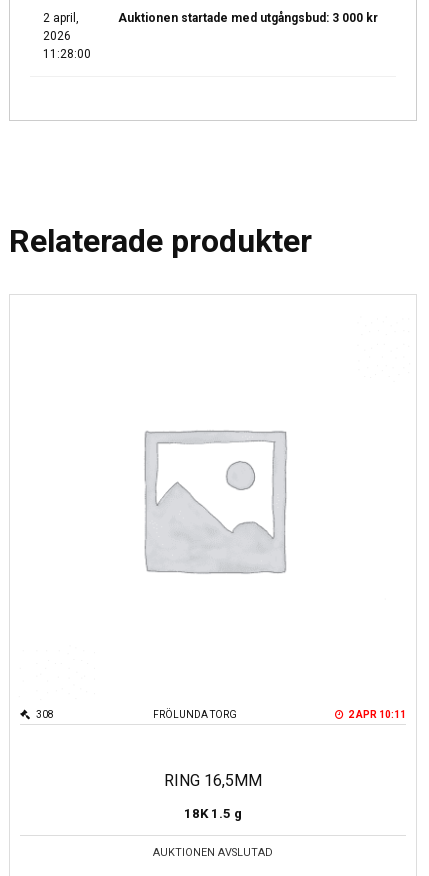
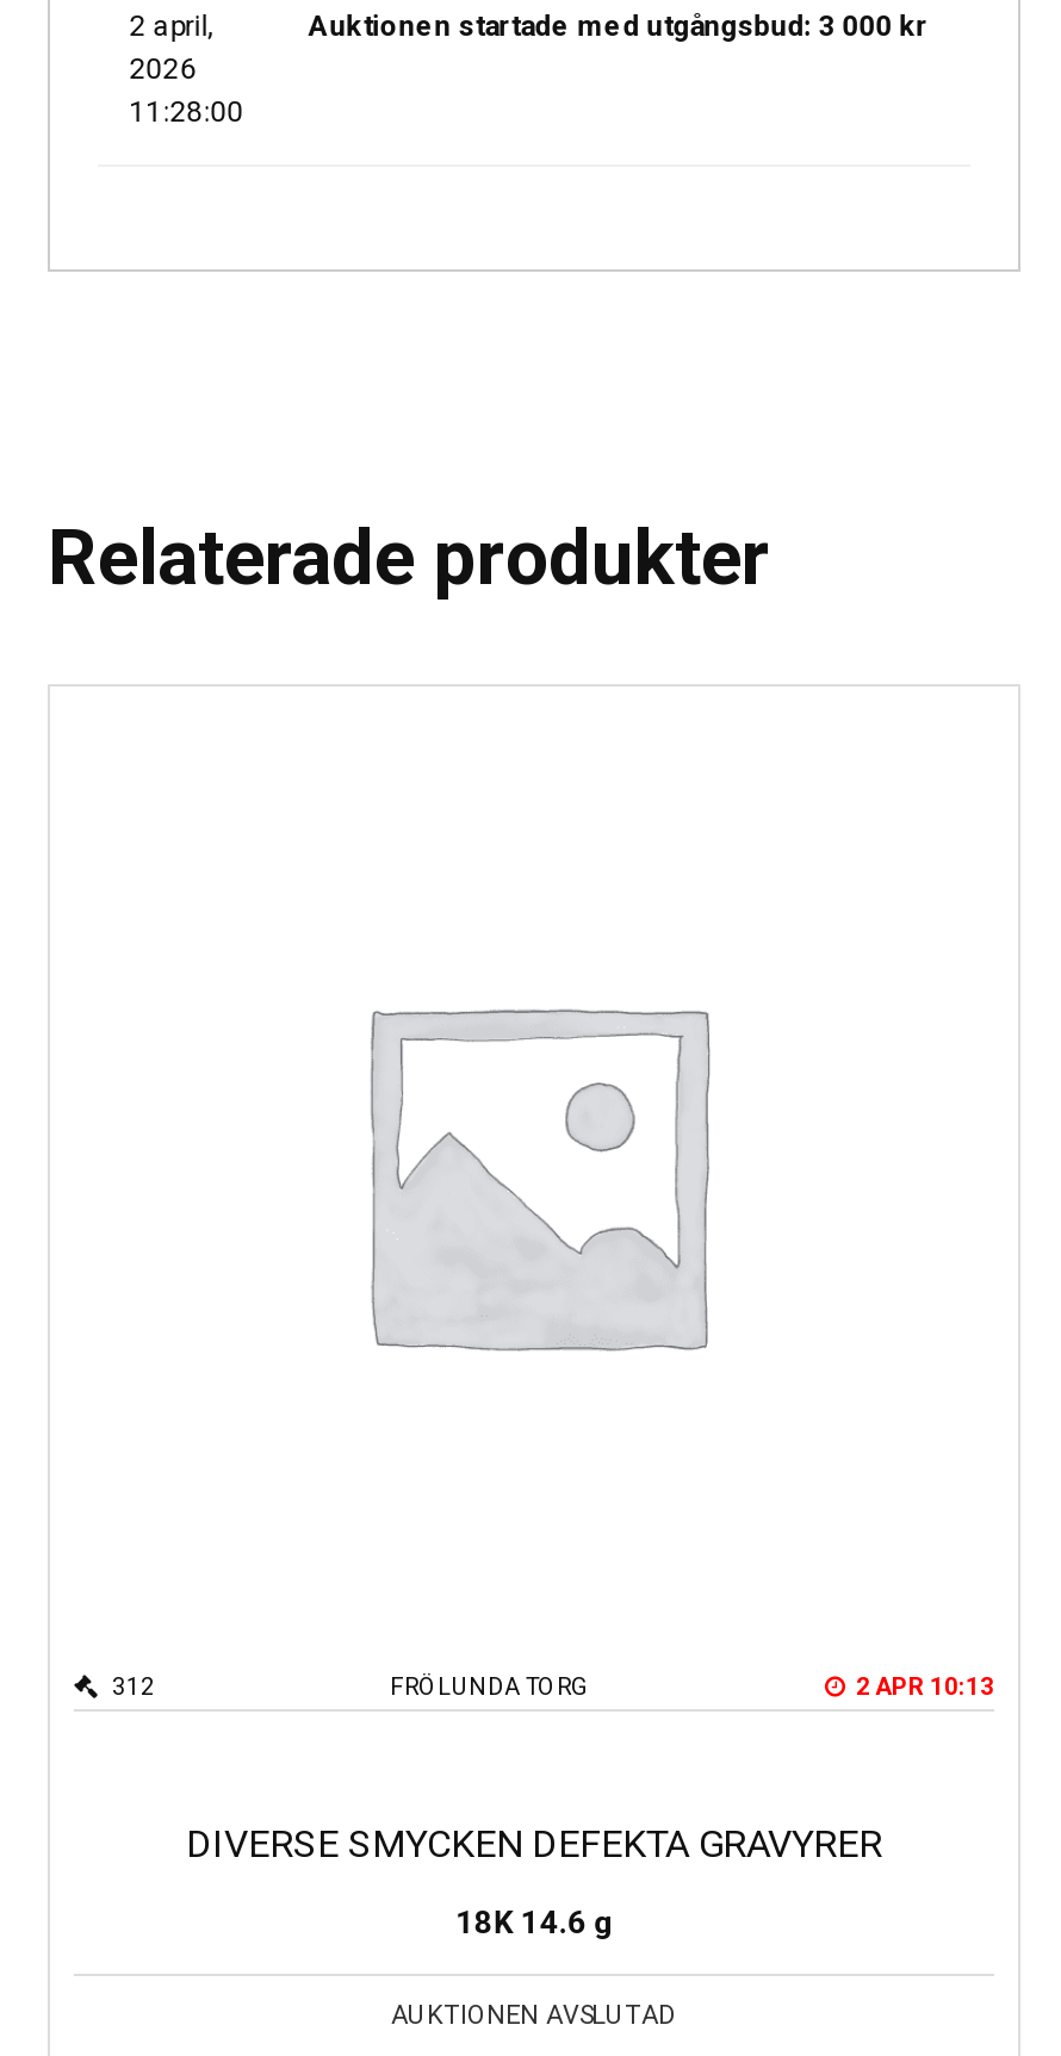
[36,709,406,720] 308 | 2 APR 10:11 -> [112,1673,994,1700] 312 | 2 APR 10:13
[164,771,262,790] RING 16,5MM -> [186,1821,882,1866] DIVERSE SMYCKEN DEFEKTA GRAVYRER
[184,806,242,821] 18K 1.5 g -> [455,1904,613,1940] 18K 14.6 g

